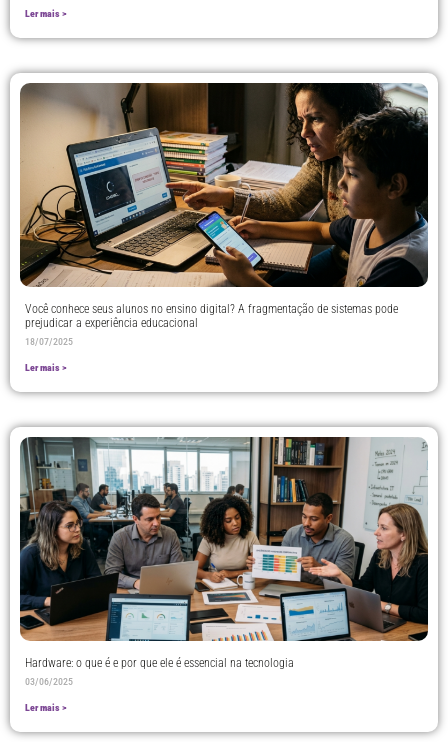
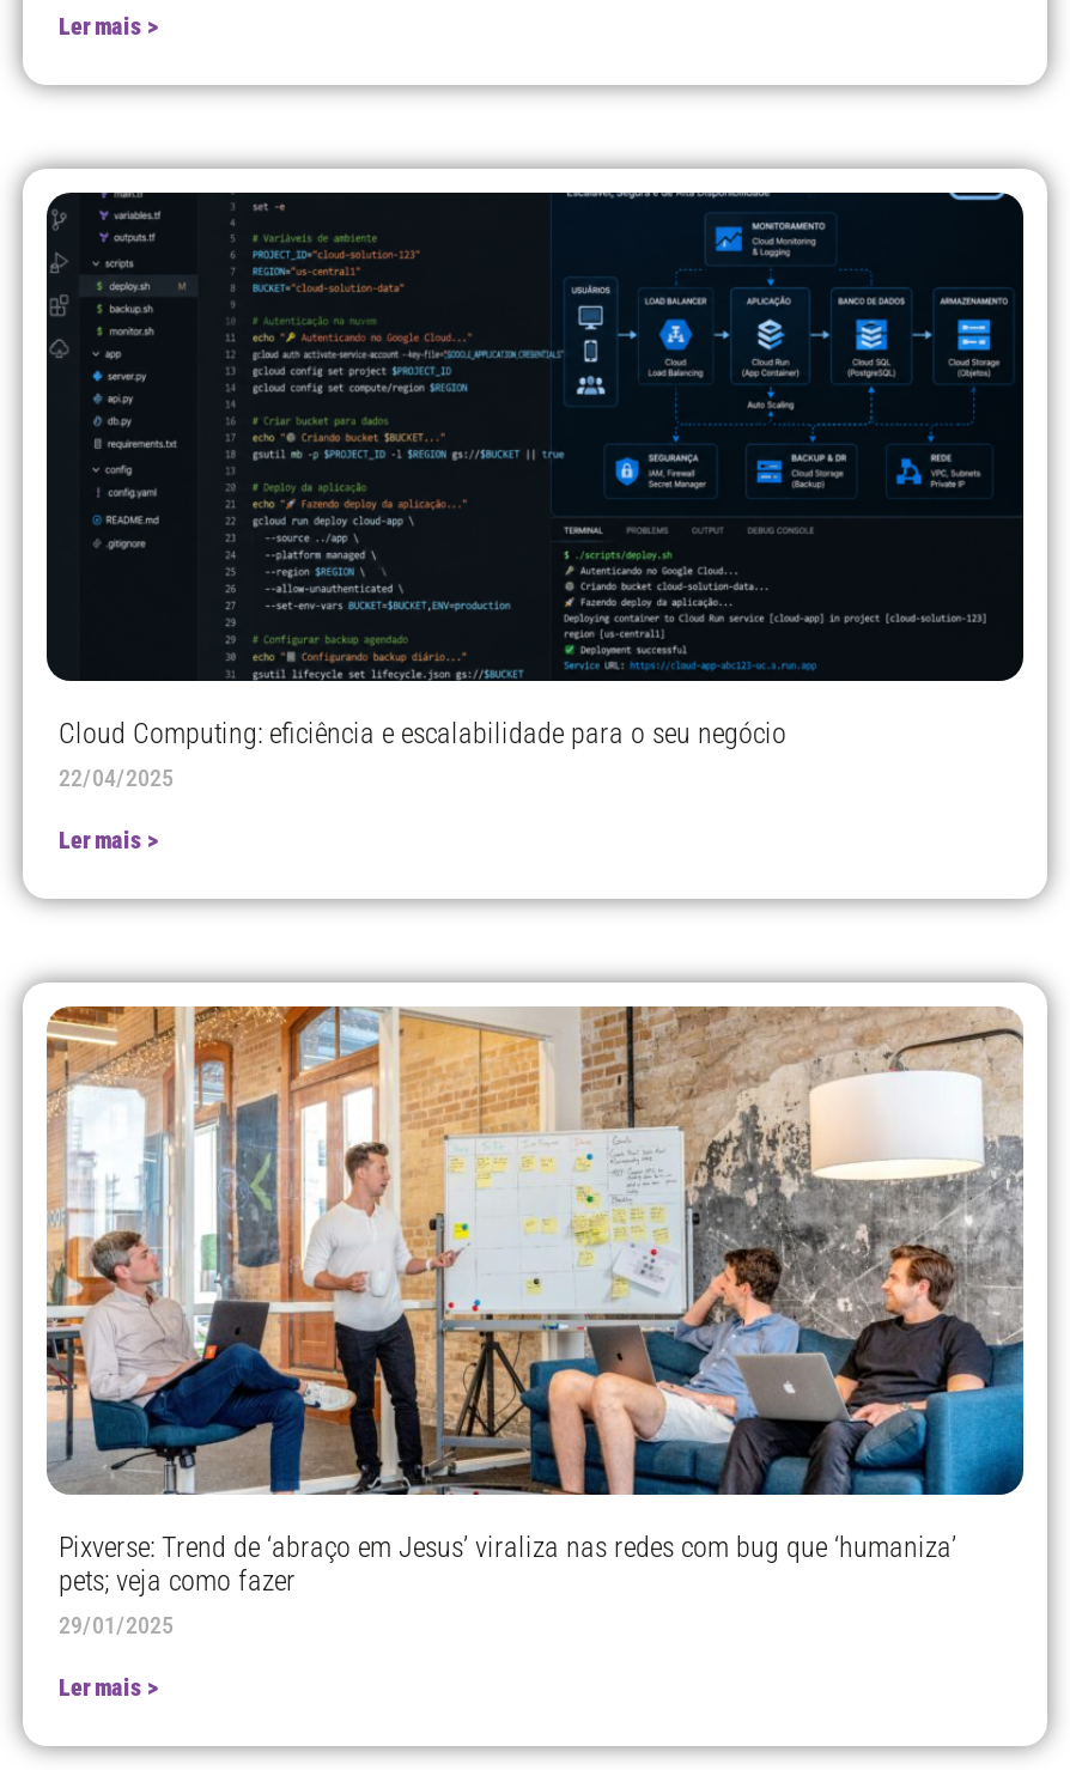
[19,82,429,347] [image] | Você conhece seus alunos no ensino digital? A fragmentação de sistemas pode | prejudicar a experiência educacional | 18/07/2025 -> [44,190,1026,792] [image] | Cloud Computing: eficiência e escalabilidade para o seu negócio | 22/04/2025
[19,436,429,687] [image] | Hardware: o que é e por que ele é essencial na tecnologia | 03/06/2025 -> [47,1004,1026,1639] [image] | Pixverse: Trend de ‘abraço em Jesus’ viraliza nas redes com bug que ‘humaniza’ | pets; veja como fazer | 29/01/2025

